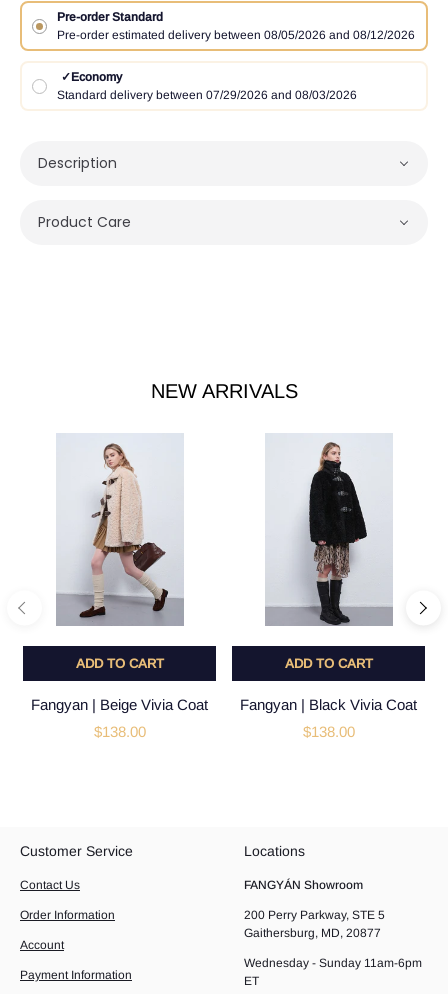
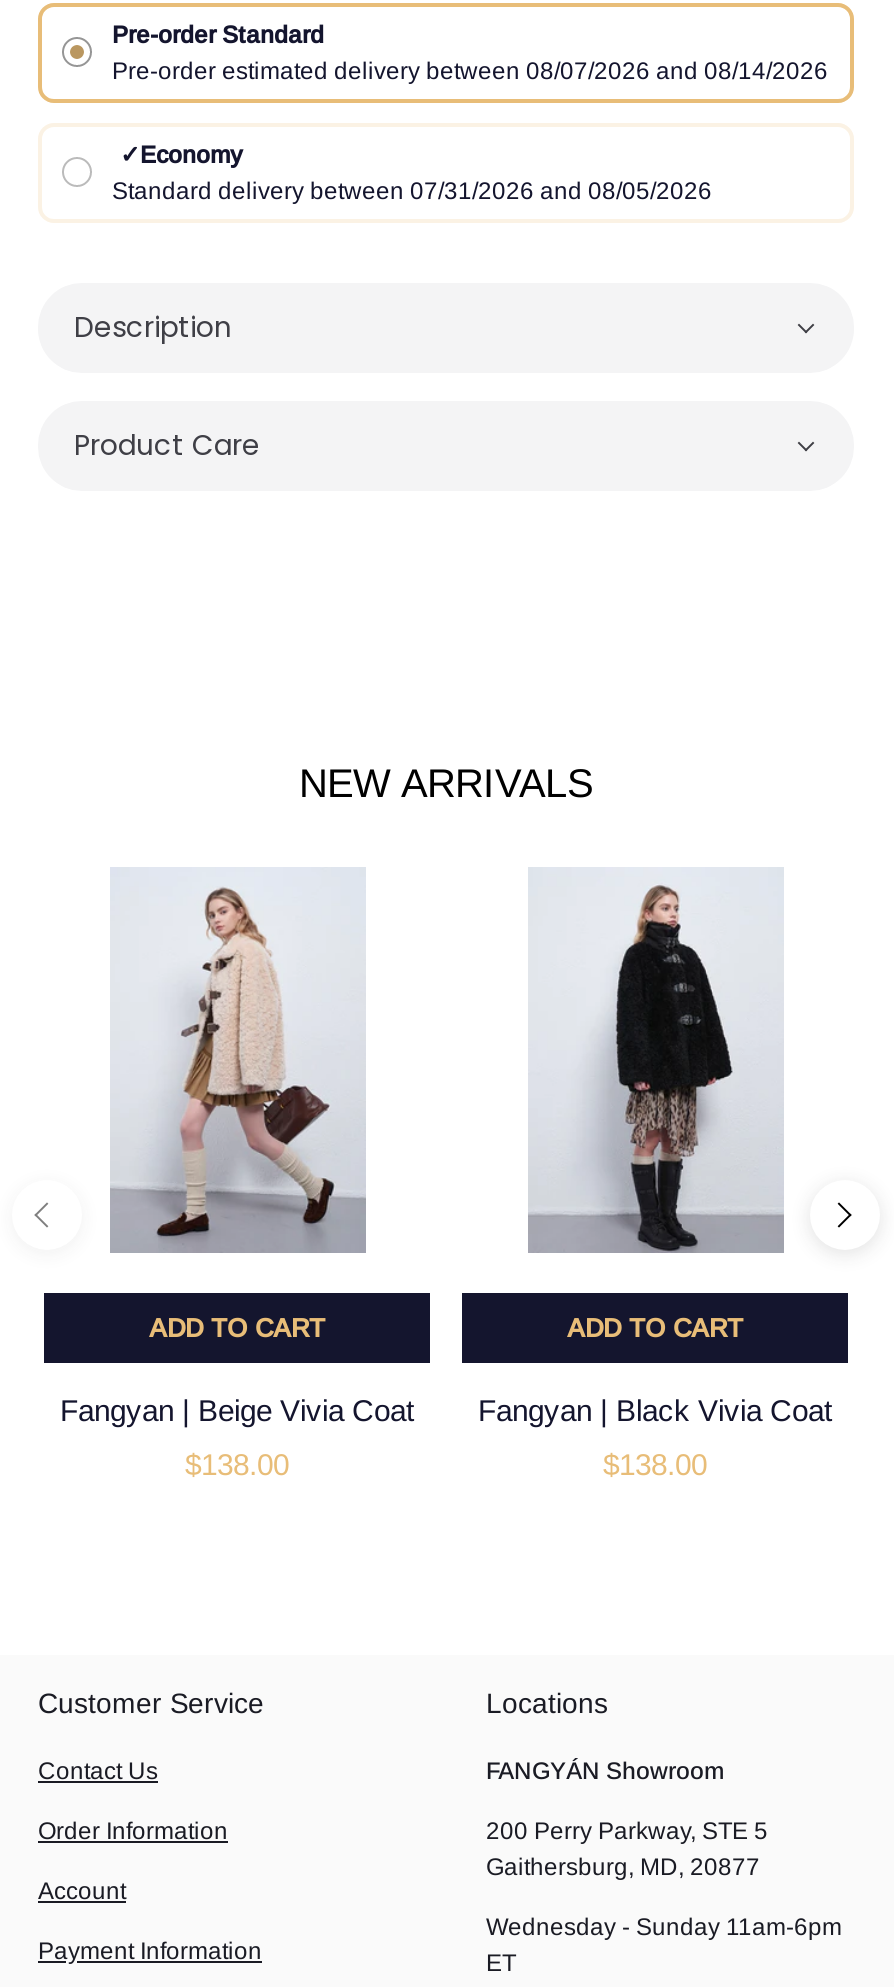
[57,28,415,42] Pre-order estimated delivery between 08/05/2026 and 08/12/2026 -> [112,57,828,85] Pre-order estimated delivery between 08/07/2026 and 08/14/2026
[57,88,357,102] Standard delivery between 07/29/2026 and 08/03/2026 -> [112,177,712,205] Standard delivery between 07/31/2026 and 08/05/2026

